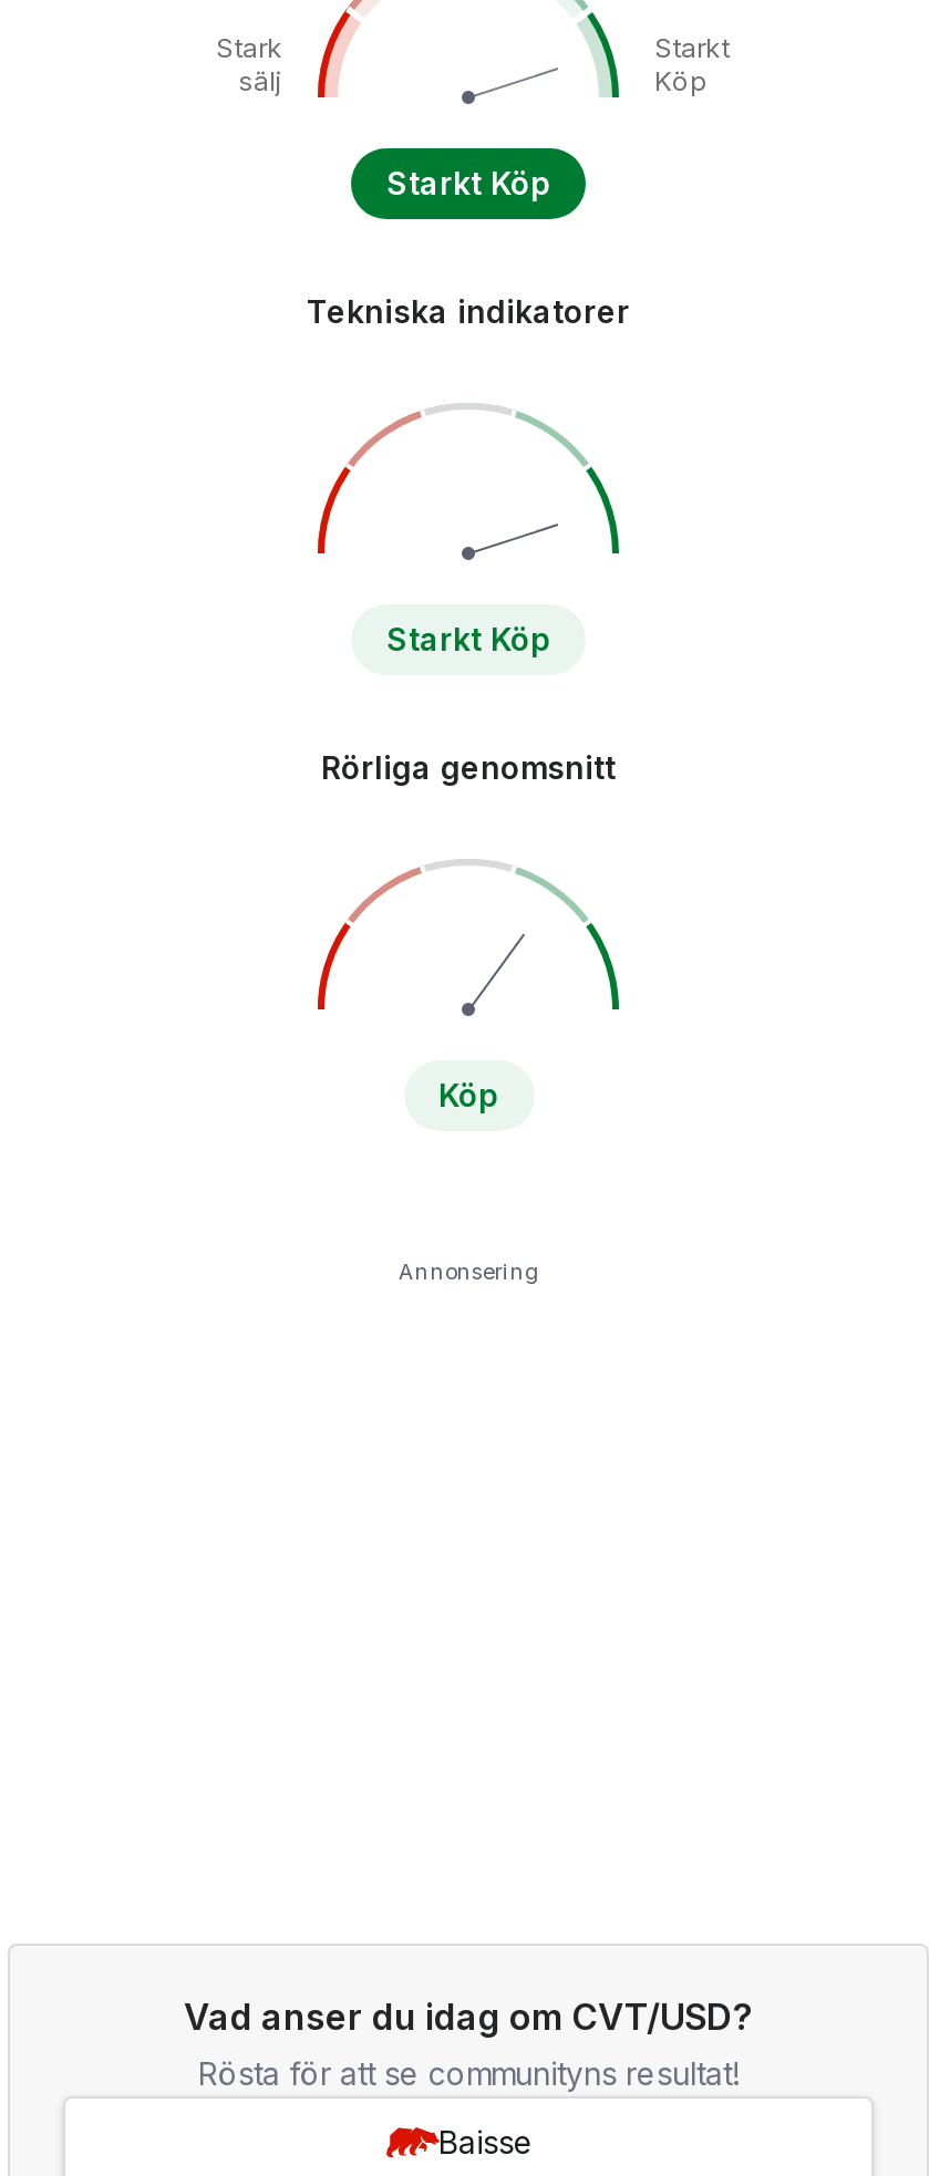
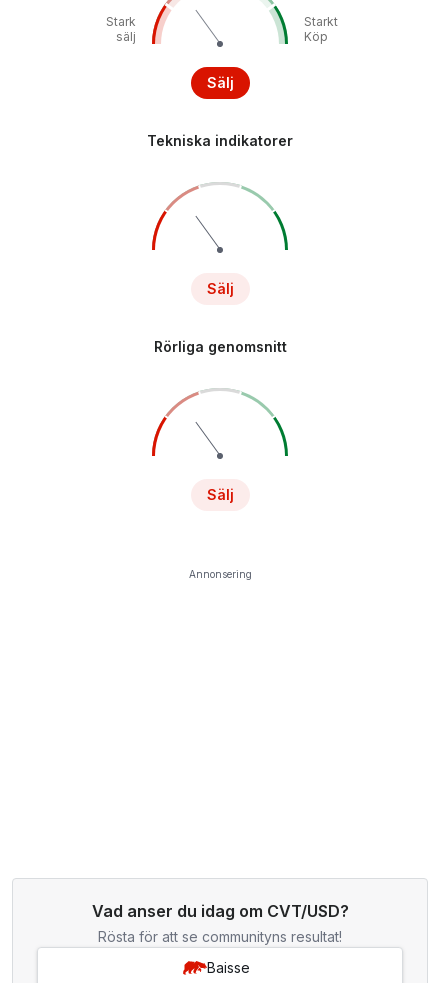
[386,163,550,201] Starkt Köp -> [206,74,233,91] Sälj
[386,619,550,657] Starkt Köp -> [206,280,233,297] Sälj
[438,1075,498,1113] Köp -> [206,486,233,503] Sälj

